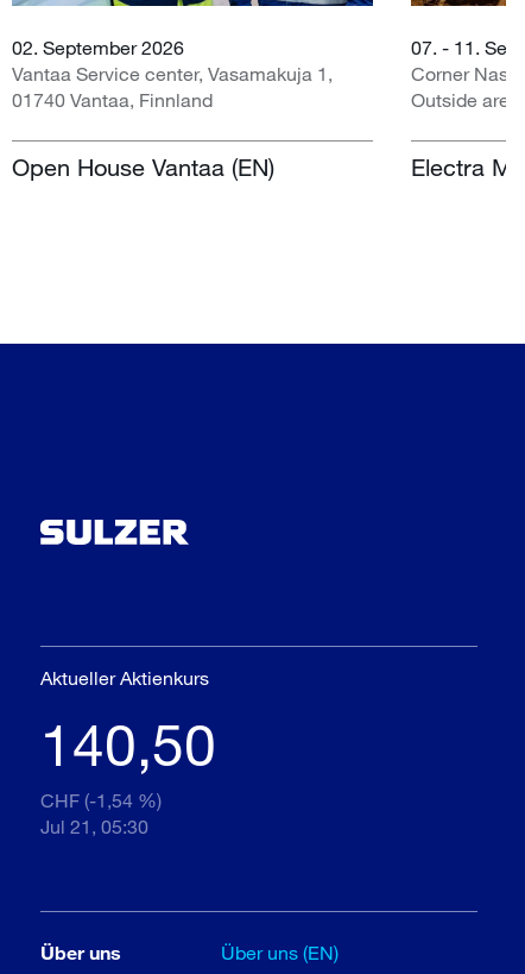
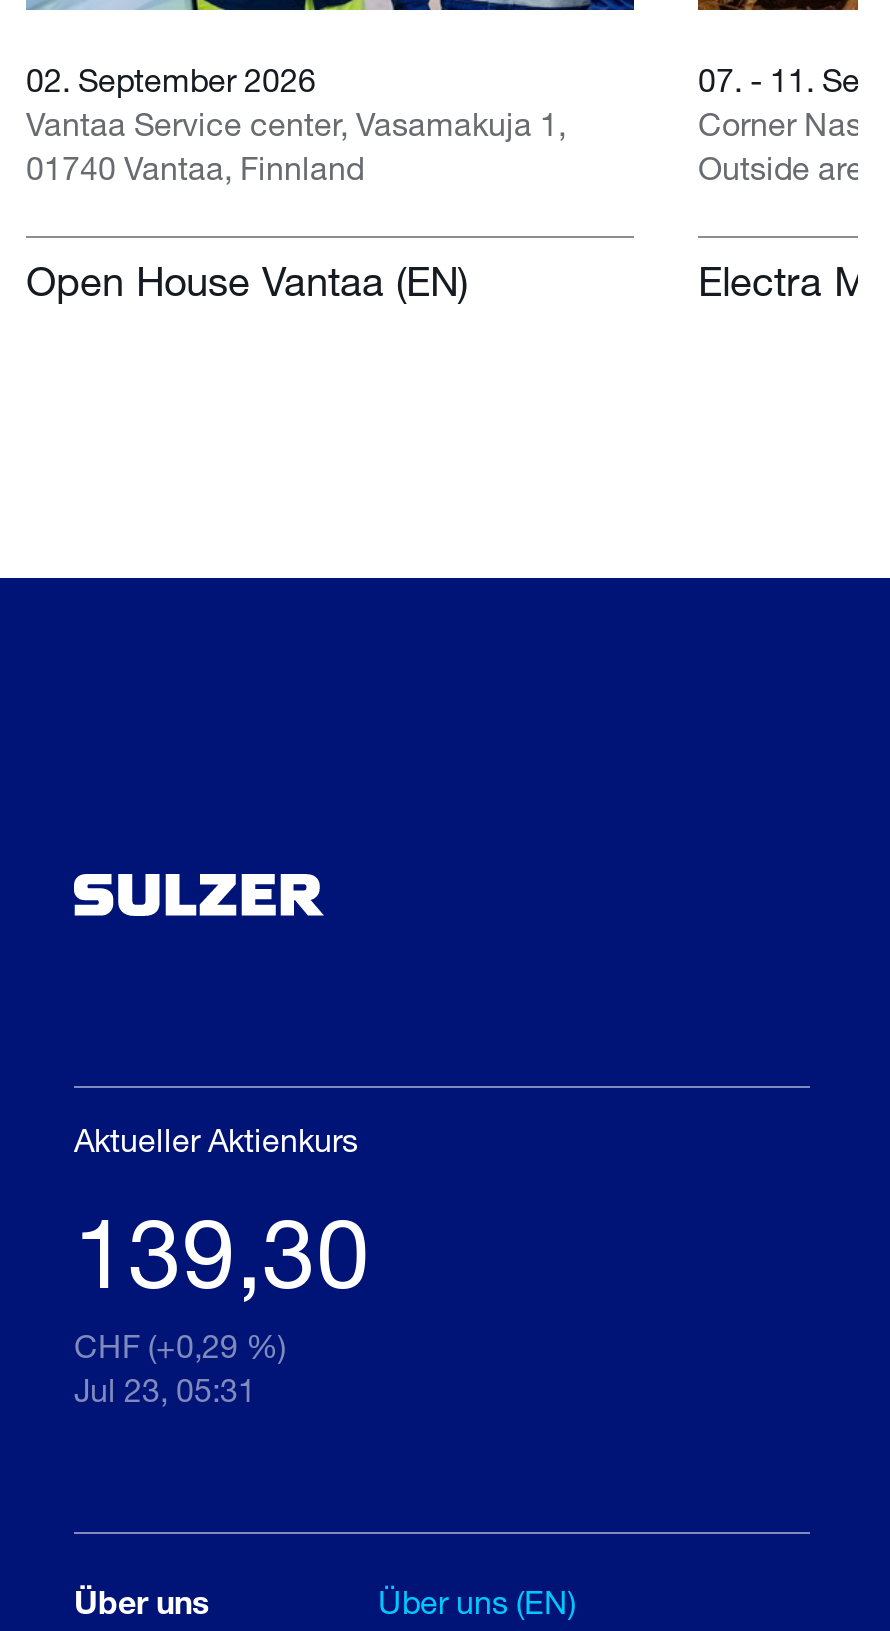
[40,709,216,778] 140,50 -> [74,1192,370,1308] 139,30
[40,789,162,811] CHF (-1,54 %) -> [74,1326,286,1364] CHF (+0,29 %)
[40,815,148,837] Jul 21, 05:30 -> [74,1370,256,1408] Jul 23, 05:31

